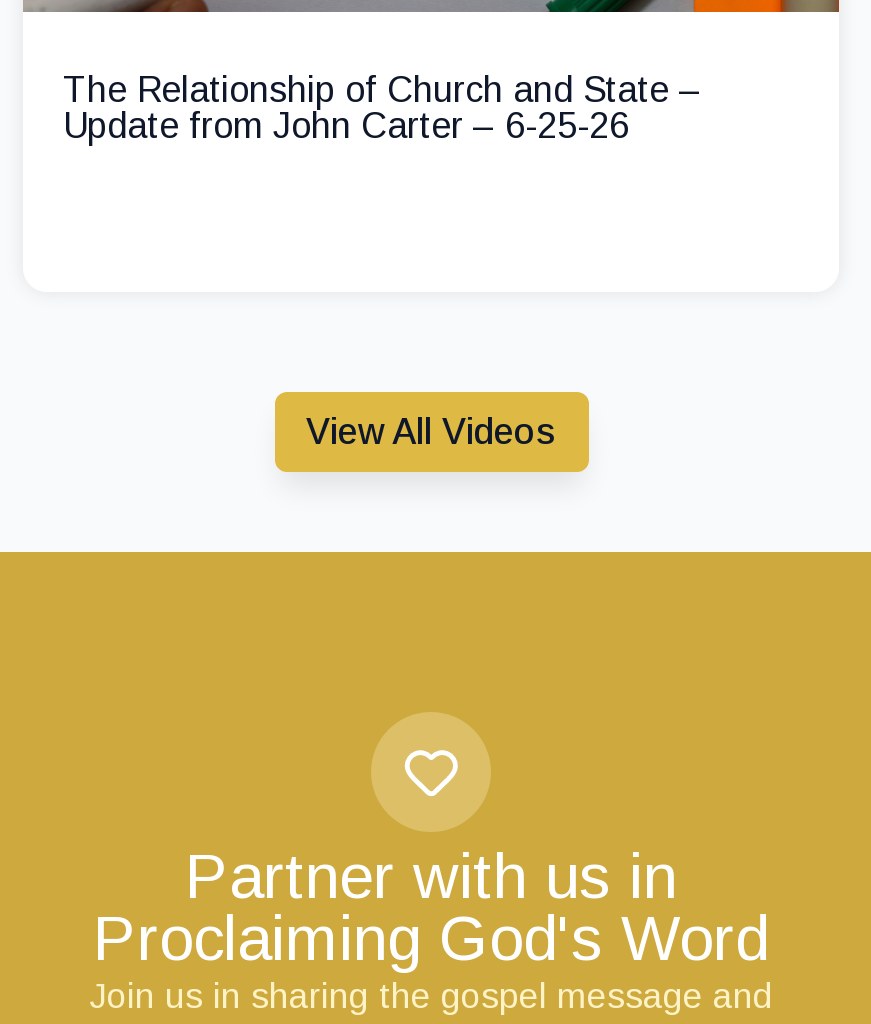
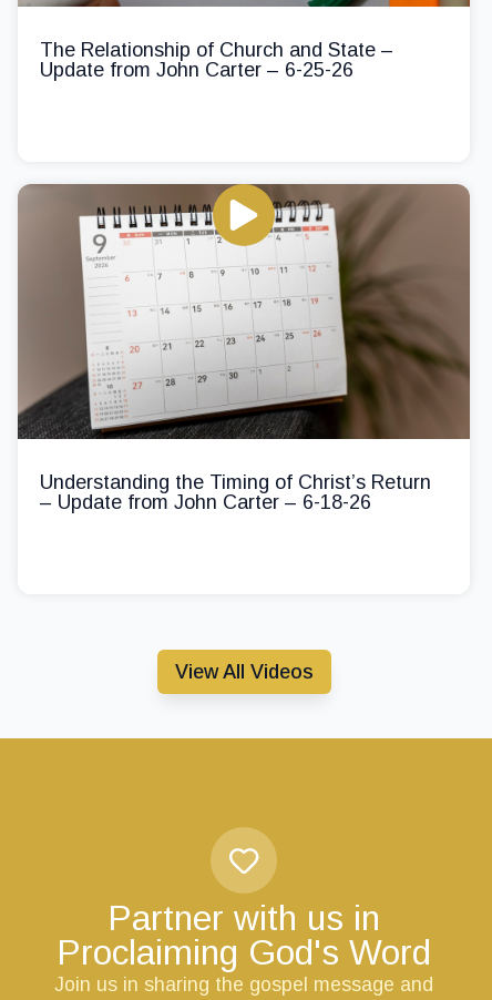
none -> [18,183,470,513] [image] | Understanding the Timing of Christ’s Return | – Update from John Carter – 6-18-26

